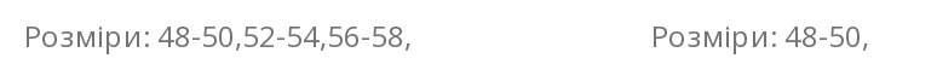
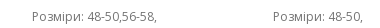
[24,15,412,56] Розміри: 48-50,52-54,56-58, -> [31,8,156,25] Розміри: 48-50,56-58,

